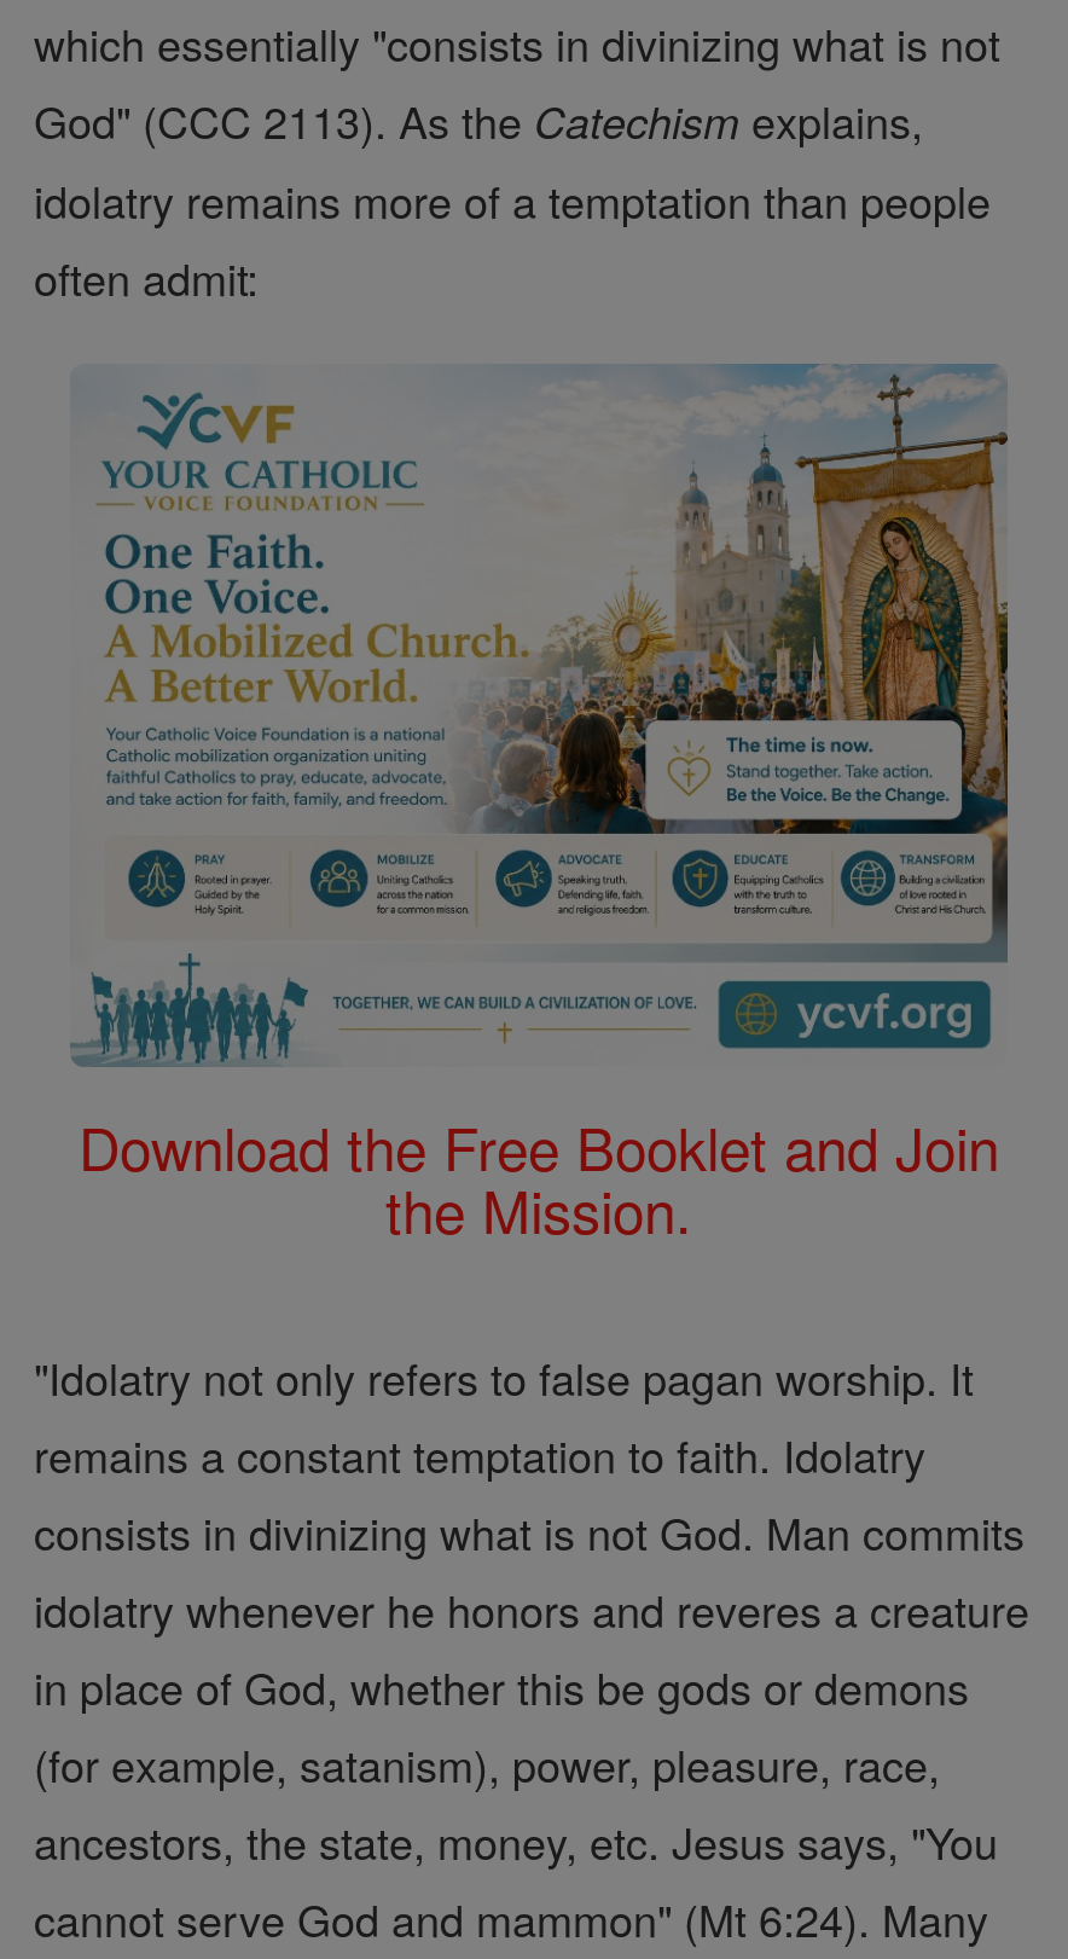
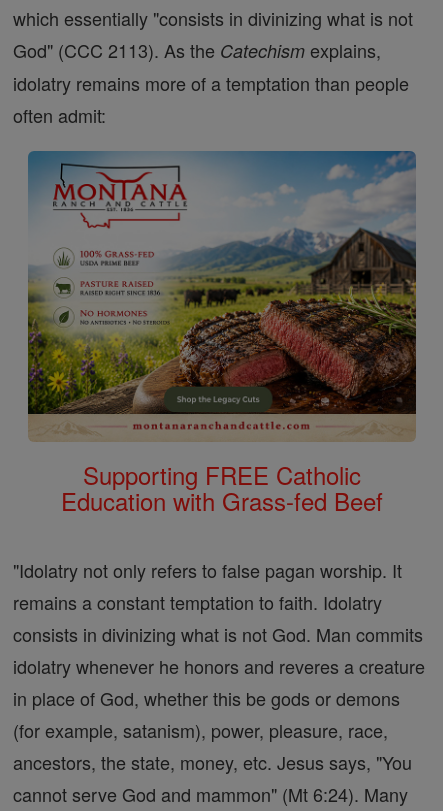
[70,364,1010,1251] [image] | Download the Free Booklet and Join | the Mission. -> [27,150,417,518] [image] | Supporting FREE Catholic | Education with Grass-fed Beef

